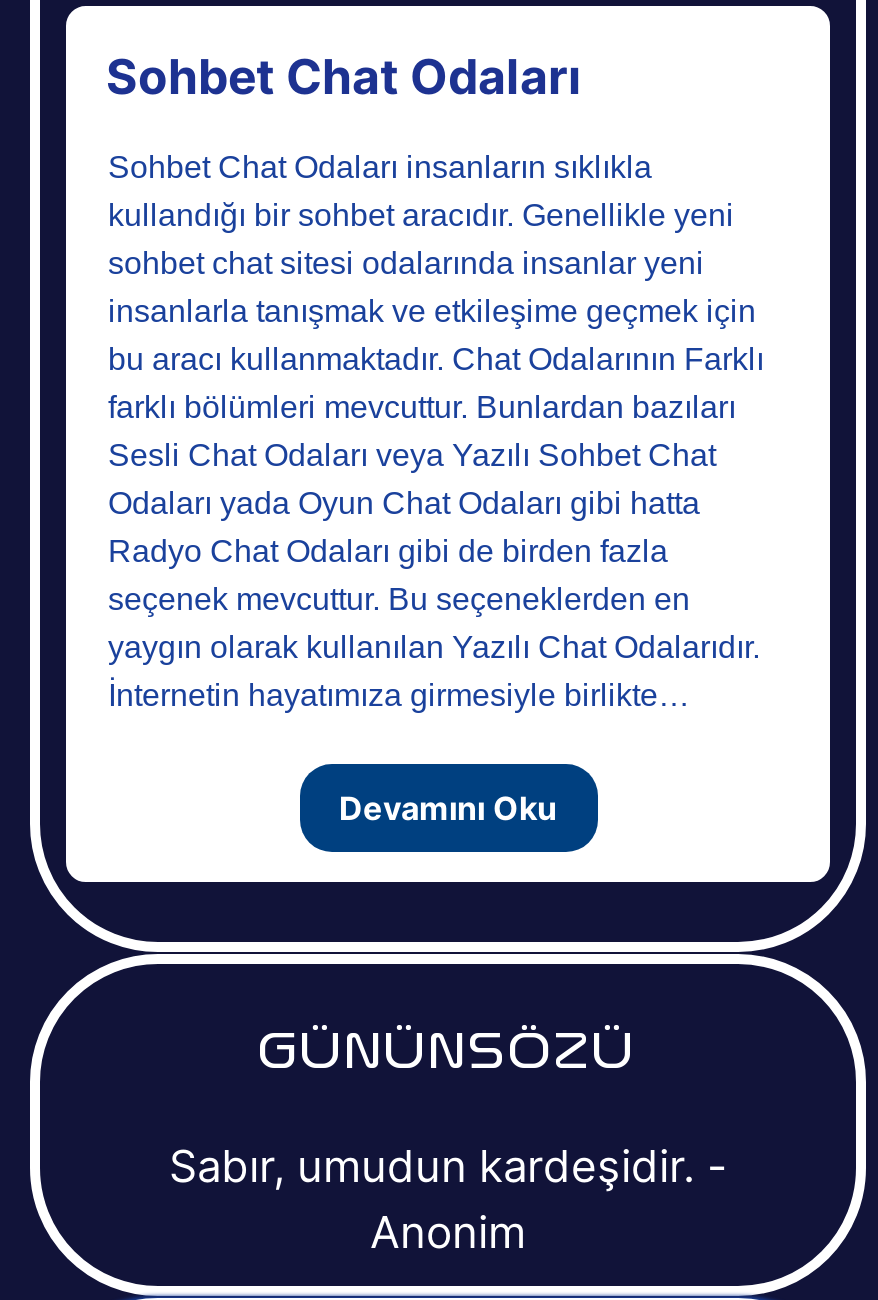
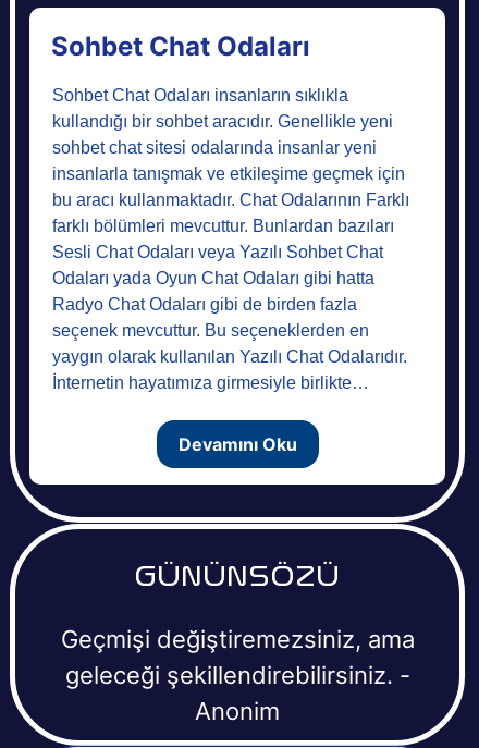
[169,1141,727,1193] Sabır, umudun kardeşidir. - -> [60,625,414,690] Geçmişi değiştiremezsiniz, ama | geleceği şekillendirebilirsiniz. -

